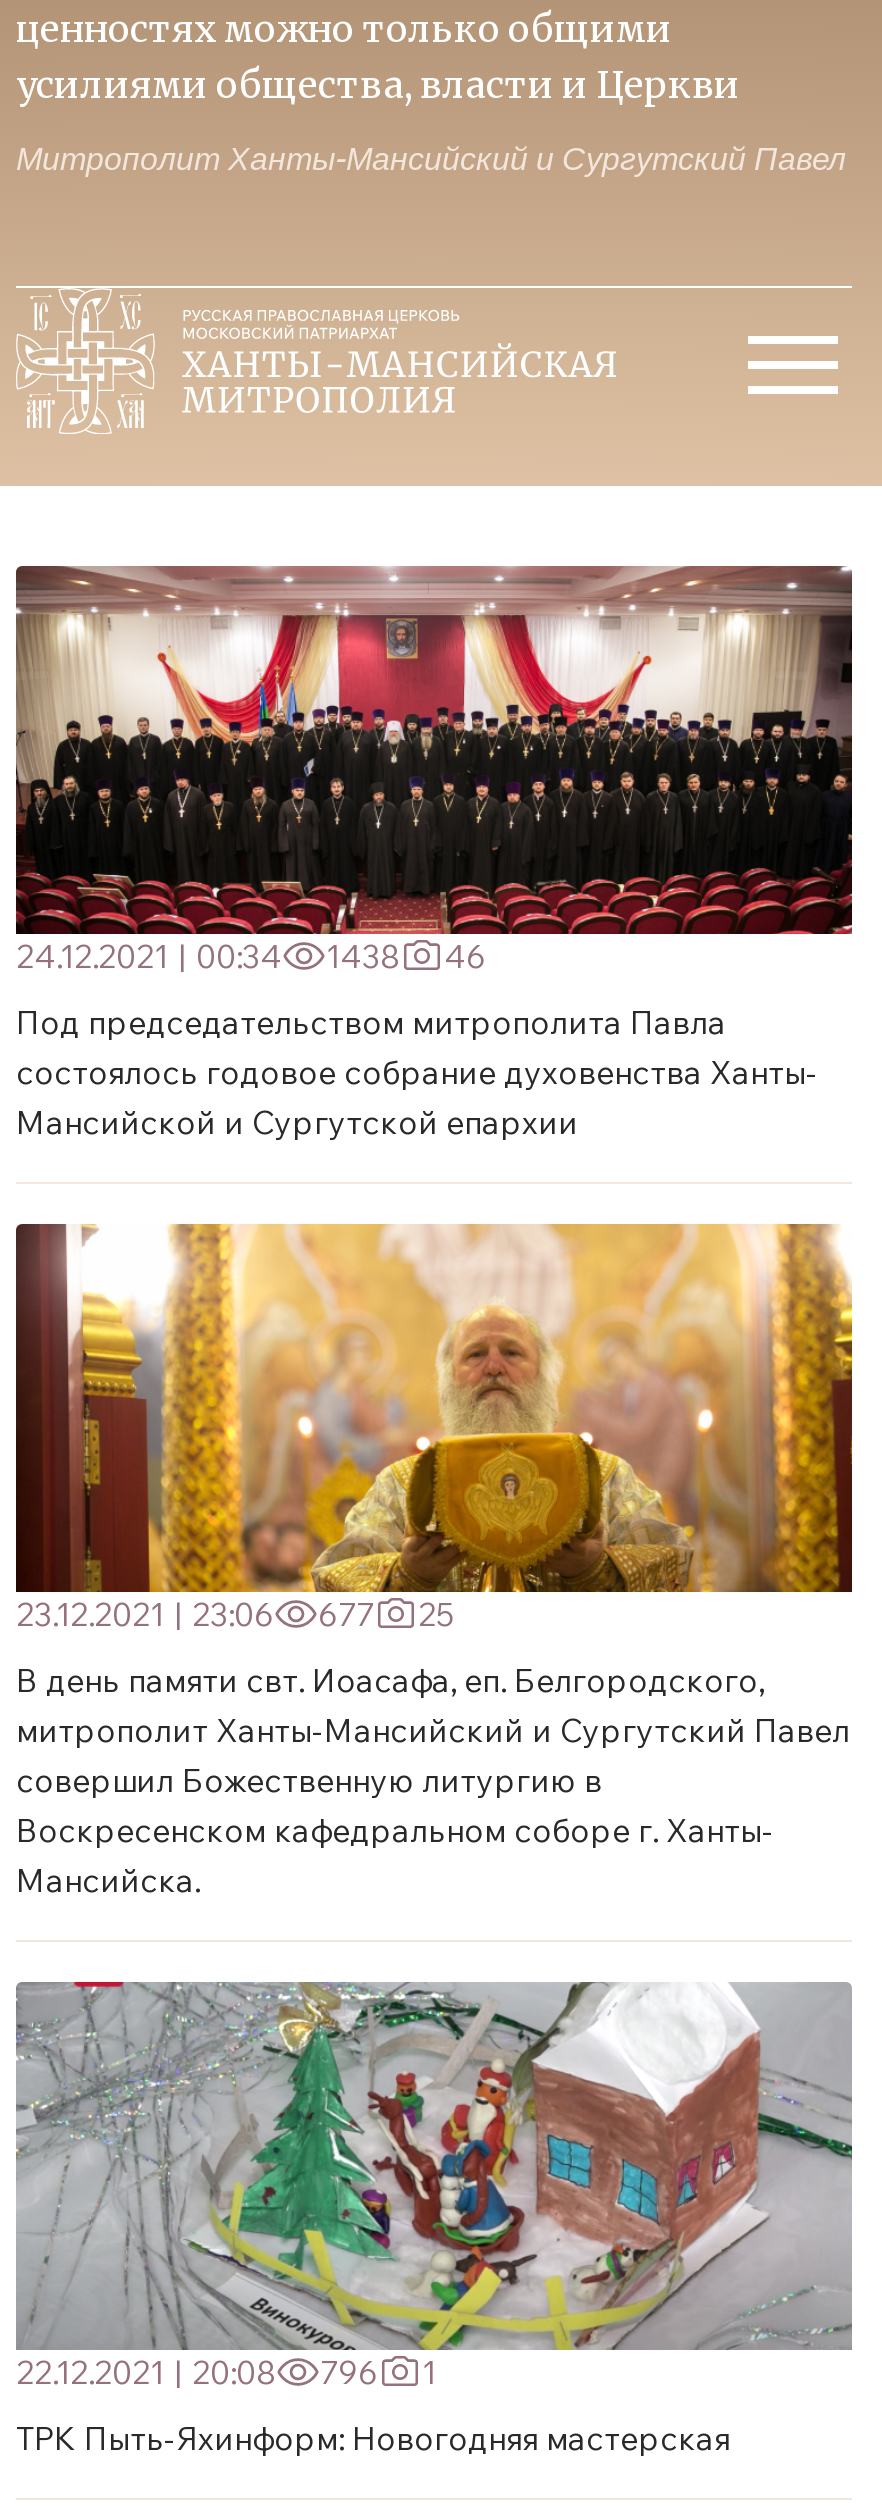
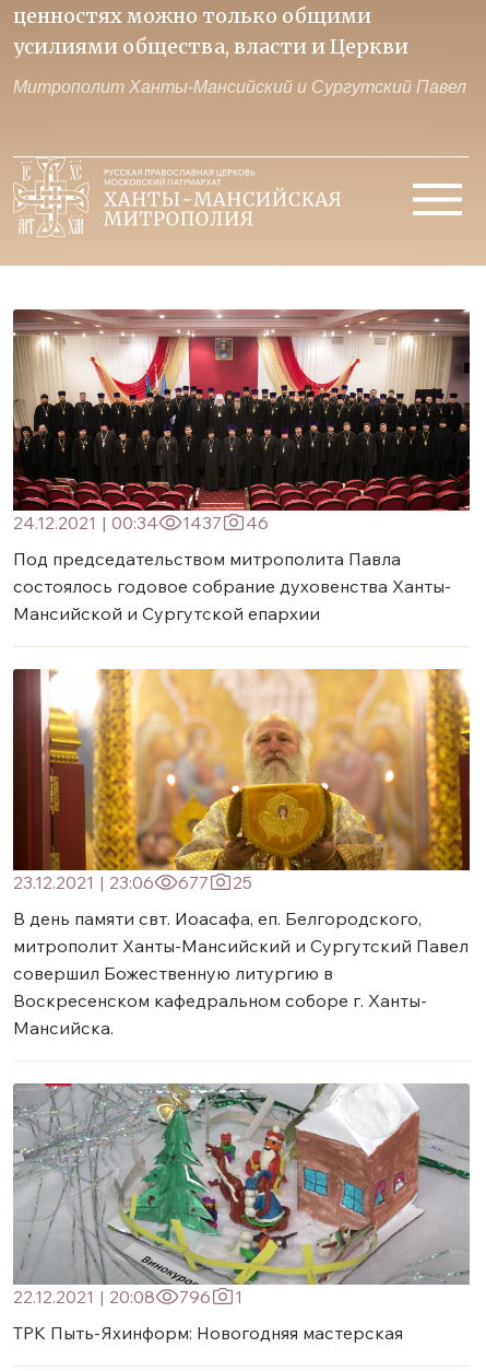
[326,936,400,976] 1438 -> [182,511,222,533] 1437

